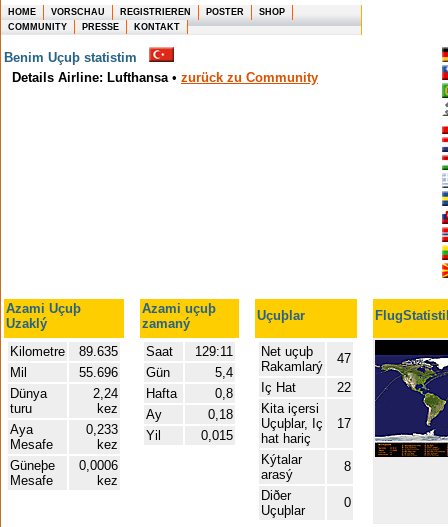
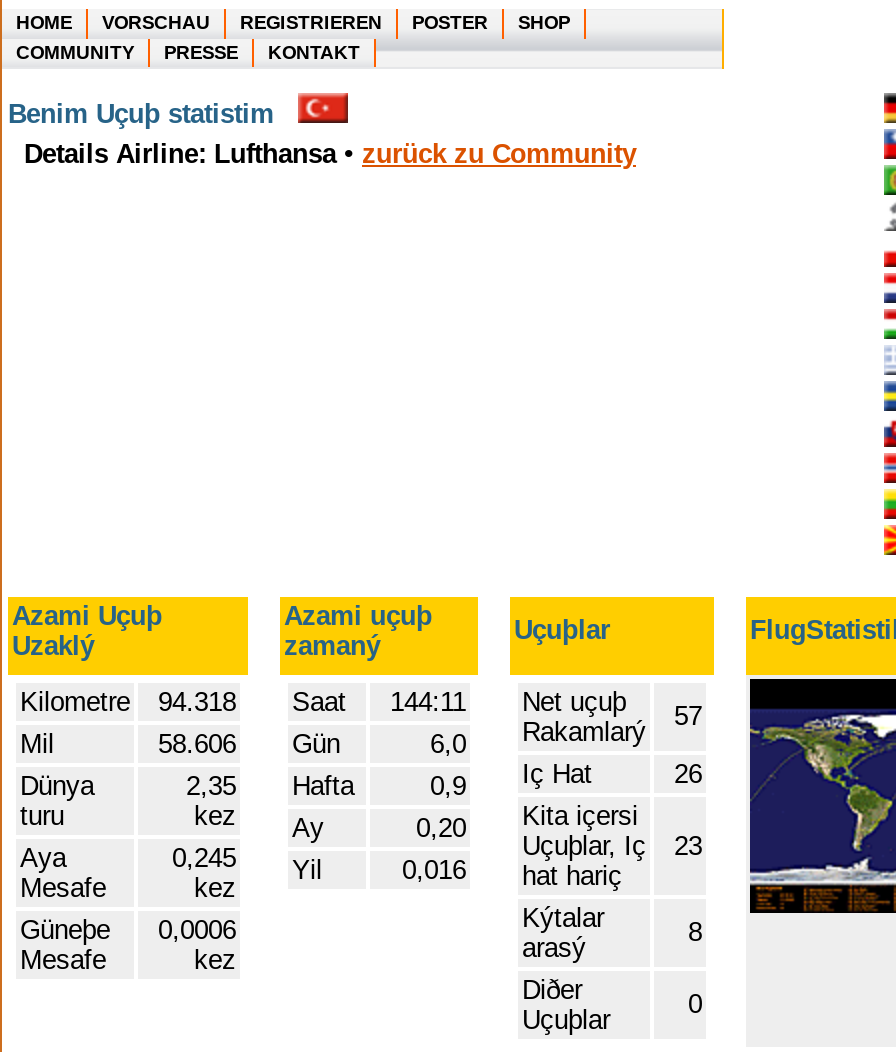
[10,344,118,359] Kilometre 89.635 -> [20,687,236,717] Kilometre 94.318
[187,344,233,359] 129:11 -> [374,687,466,717] 144:11
[329,351,351,366] 47 -> [658,701,702,731] 57
[215,359,323,380] 5,4 Rakamlarý -> [430,717,646,759] 6,0 Rakamlarý
[71,365,170,380] 55.696 Gün -> [142,729,340,759] 58.606 Gün
[215,380,296,401] 0,8 Iç Hat -> [430,759,592,801] 0,9 Iç Hat
[337,380,351,395] 22 -> [674,759,702,789] 26
[93,386,181,401] 2,24 Hafta -> [186,771,362,801] 2,35 Hafta
[208,401,319,422] 0,18 Kita içersi -> [416,801,638,843] 0,20 Kita içersi
[261,416,351,431] Uçuþlar, Iç 17 -> [522,831,702,861] Uçuþlar, Iç 23
[86,422,161,443] 0,233 Yil -> [172,843,322,885] 0,245 Yil
[201,428,315,446] 0,015 hat hariç -> [402,855,630,891] 0,016 hat hariç

